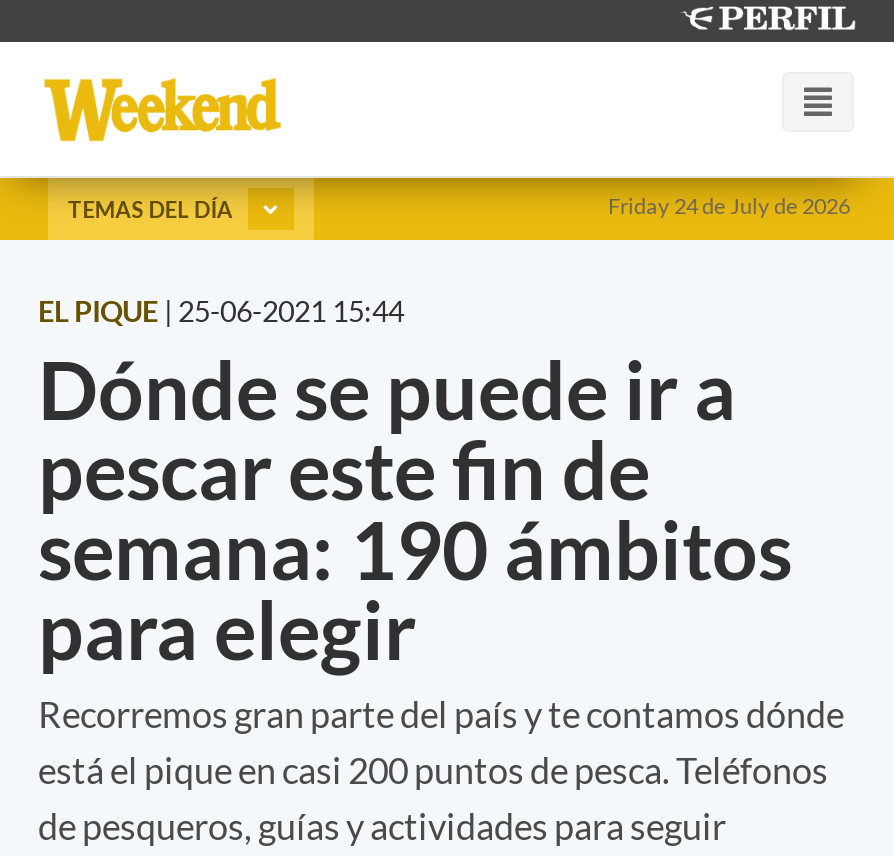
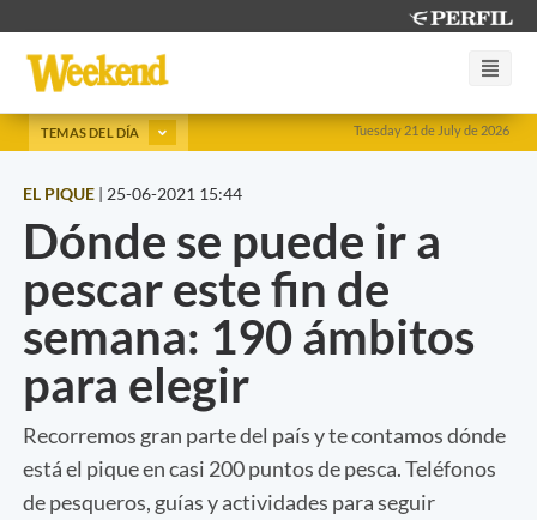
[608,192,850,218] Friday 24 de July de 2026 -> [354,122,509,138] Tuesday 21 de July de 2026

